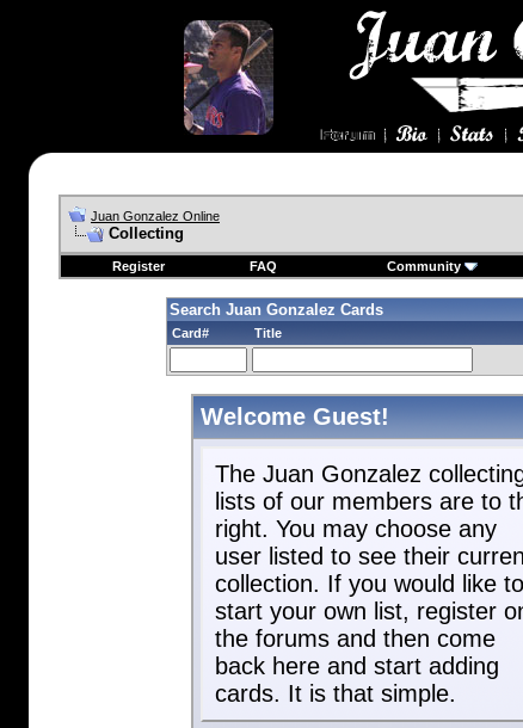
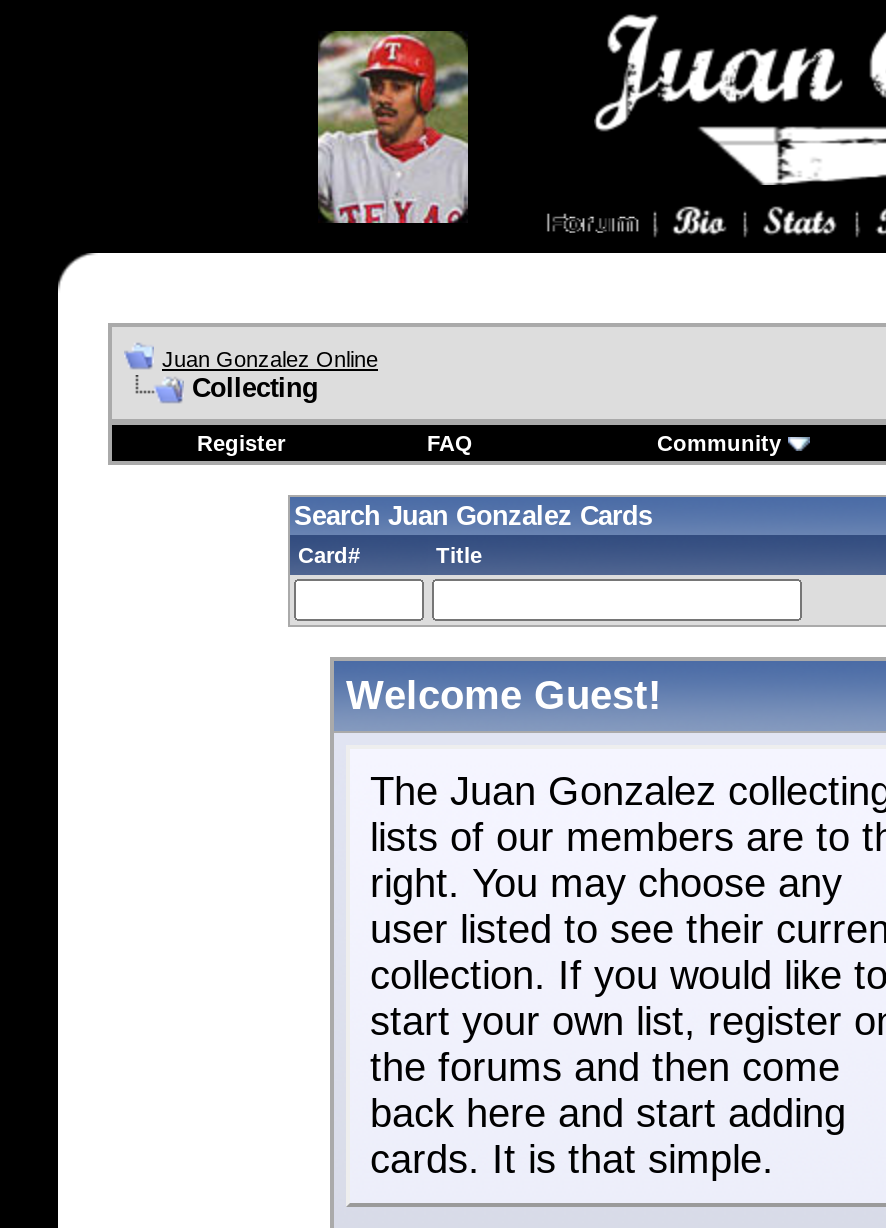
[183,19,272,135] [image] -> [316,31,468,225] [image]

